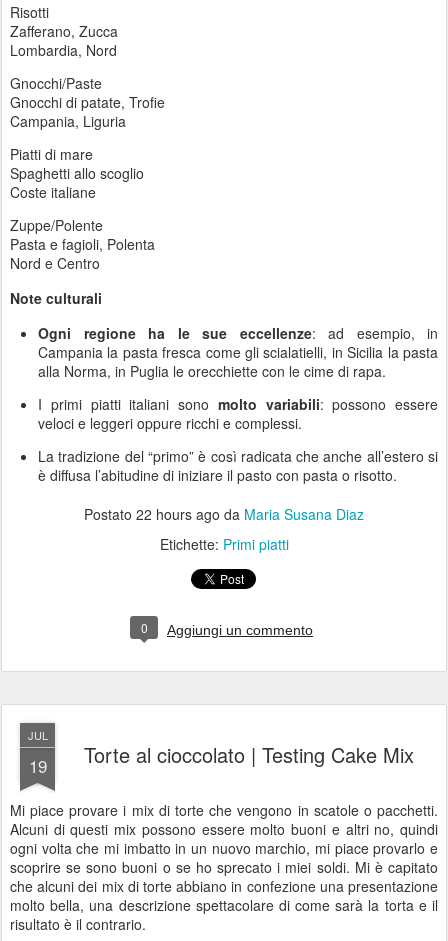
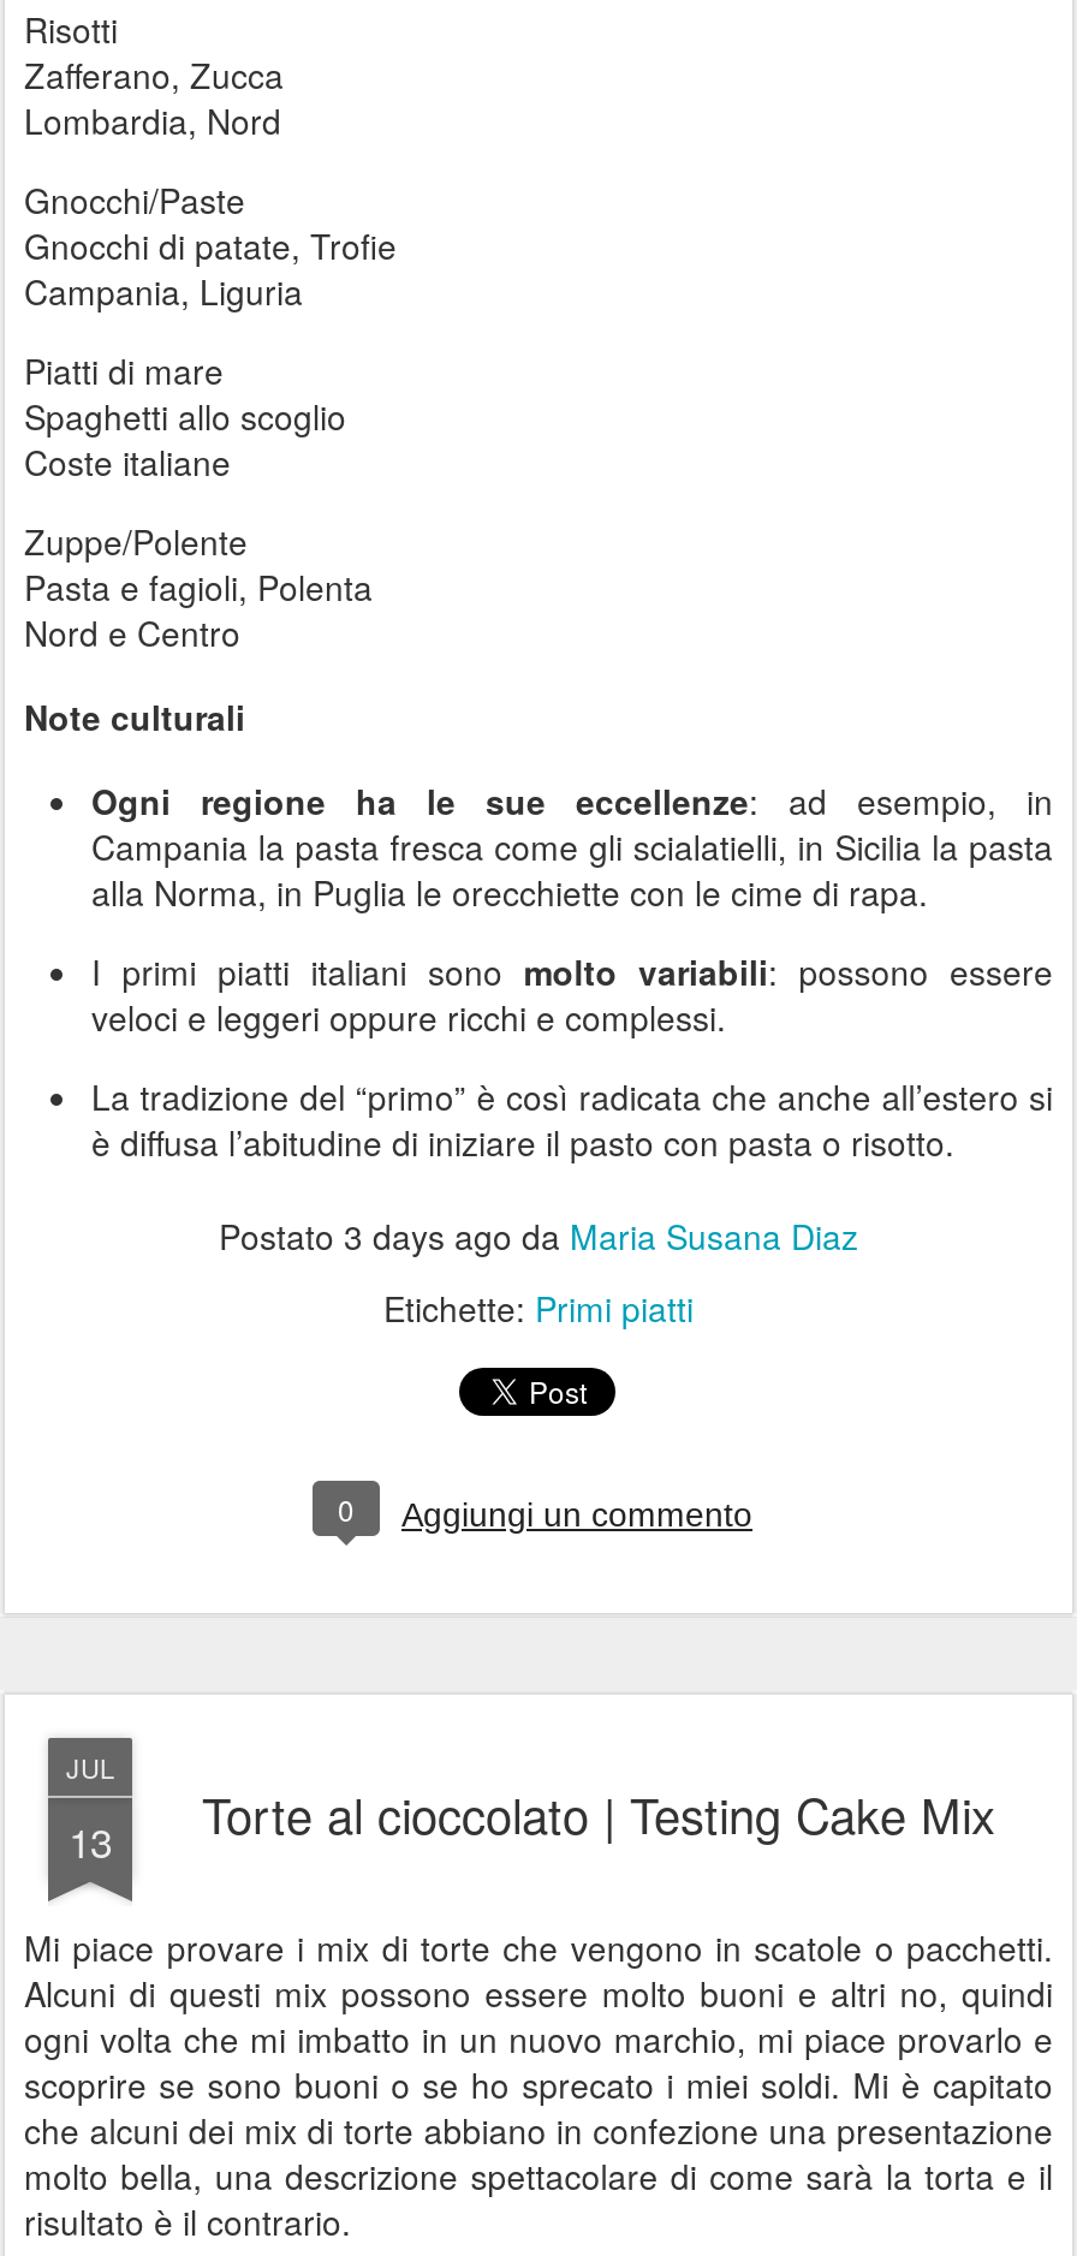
[84,504,364,524] Postato 22 hours ago da Maria Susana Diaz -> [219,1211,858,1259] Postato 3 days ago da Maria Susana Diaz
[28,753,46,778] 19 -> [69,1809,112,1869] 13

